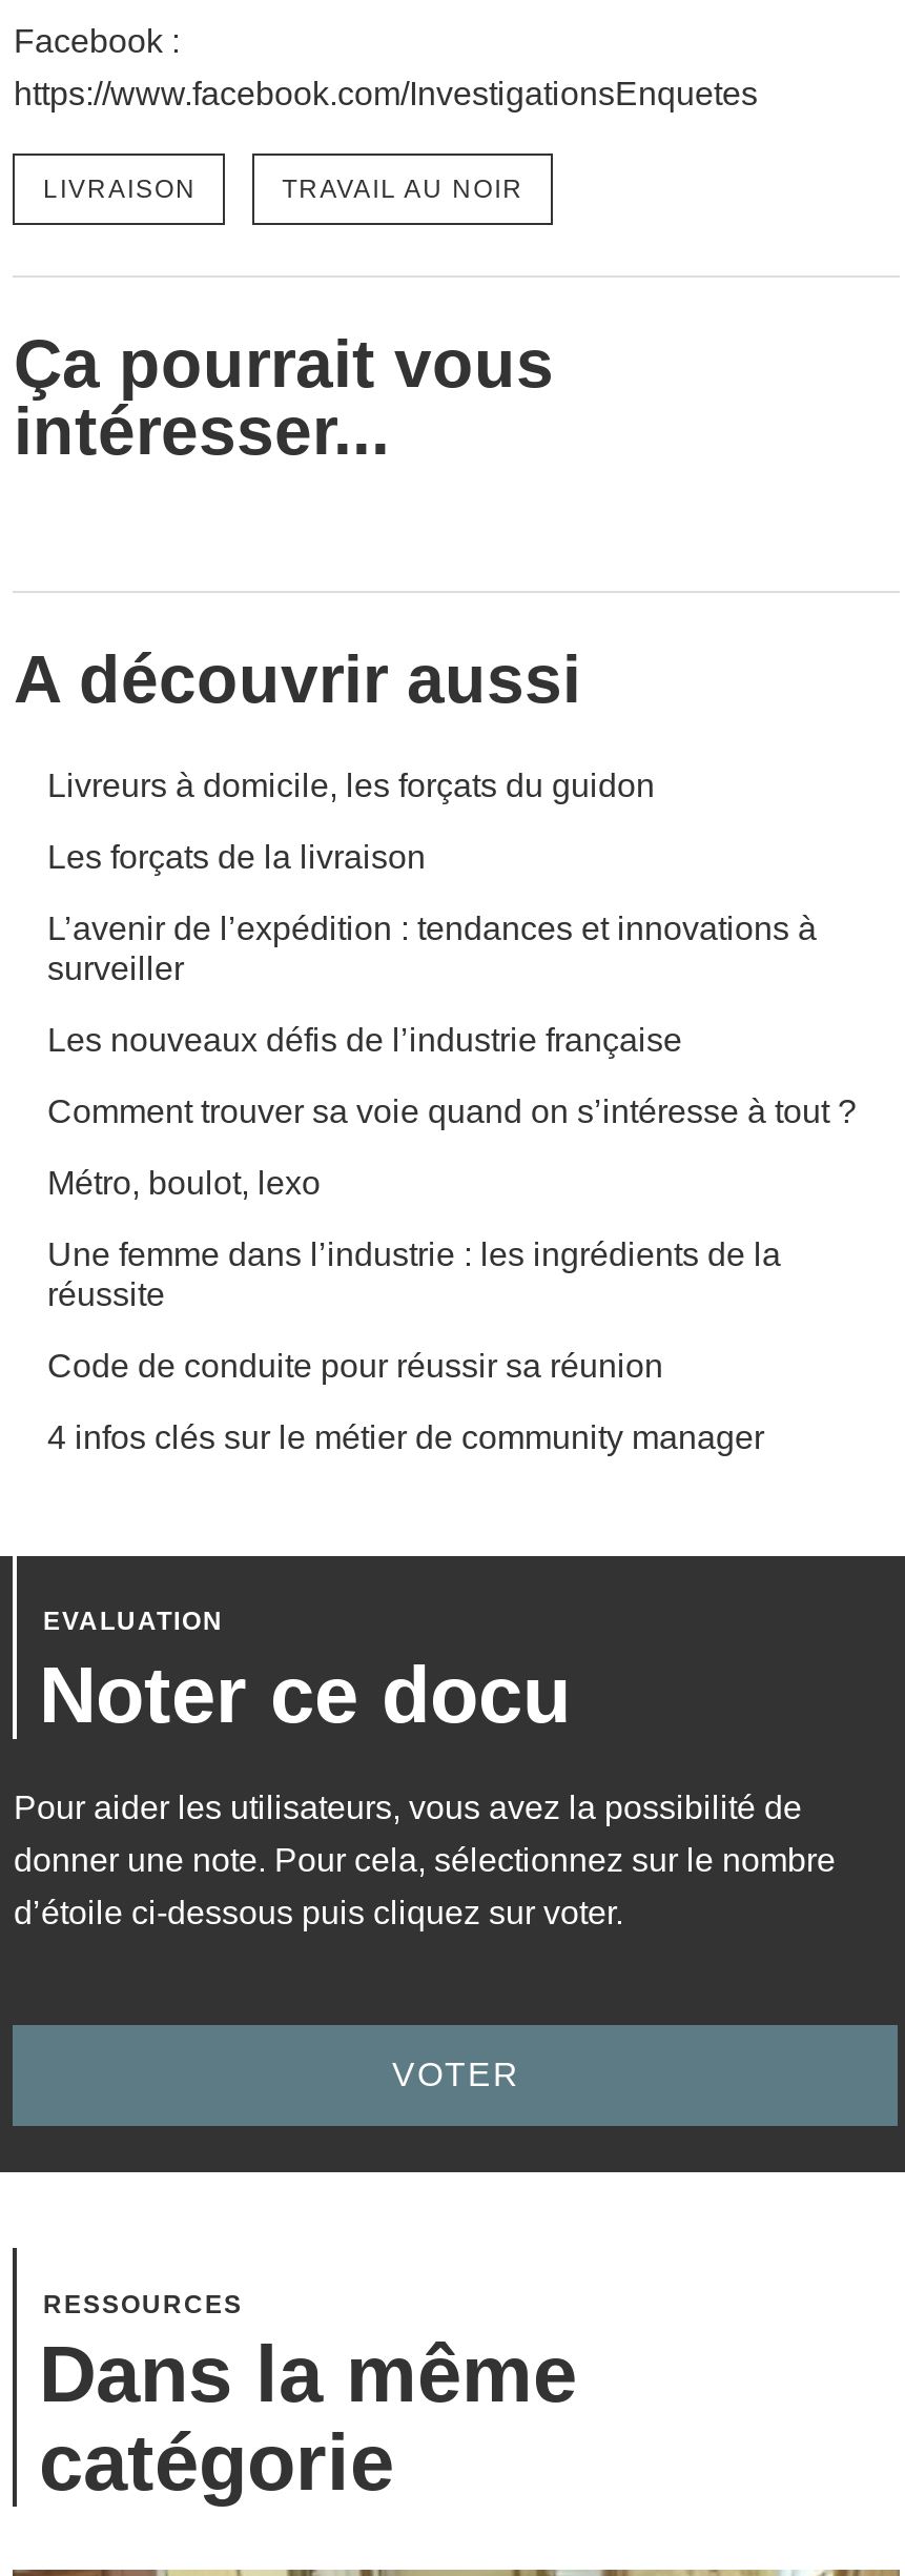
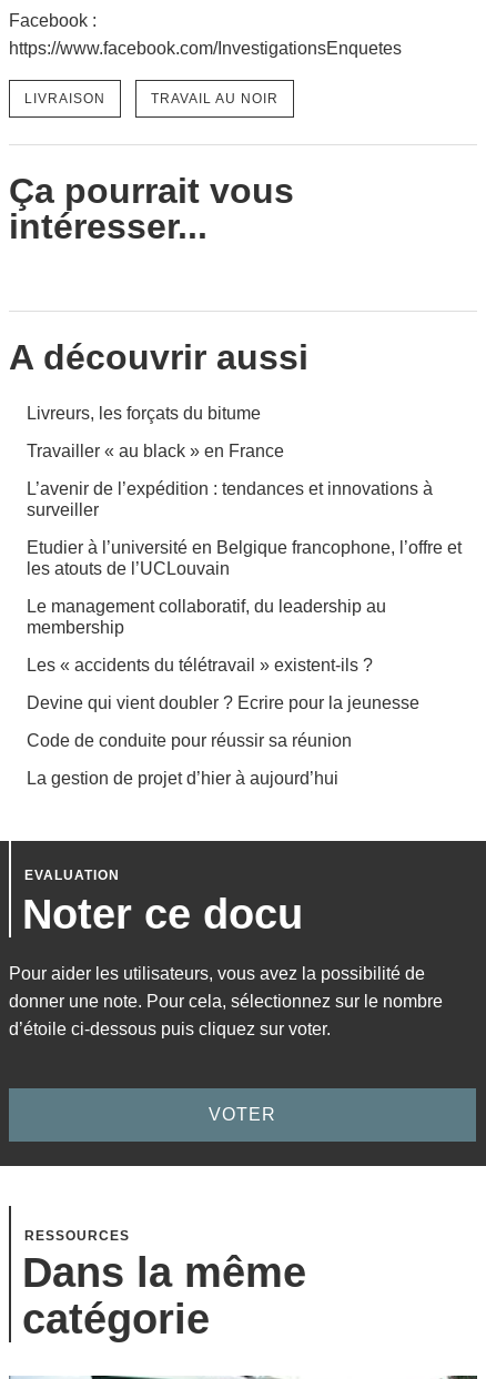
[47,768,655,804] Livreurs à domicile, les forçats du guidon -> [27,404,261,423] Livreurs, les forçats du bitume
[47,839,425,875] Les forçats de la livraison -> [27,442,284,461] Travailler « au black » en France
[47,1022,682,1058] Les nouveaux défis de l’industrie française -> [27,538,462,578] Etudier à l’université en Belgique francophone, l’offre et | les atouts de l’UCLouvain
[47,1094,856,1130] Comment trouver sa voie quand on s’intéresse à tout ? -> [27,597,387,637] Le management collaboratif, du leadership au | membership
[47,1165,320,1201] Métro, boulot, lexo -> [27,656,373,675] Les « accidents du télétravail » existent-ils ?
[47,1237,781,1313] Une femme dans l’industrie : les ingrédients de la | réussite -> [27,694,420,712] Devine qui vient doubler ? Ecrire pour la jeunesse
[47,1420,764,1456] 4 infos clés sur le métier de community manager -> [27,769,339,788] La gestion de projet d’hier à aujourd’hui

